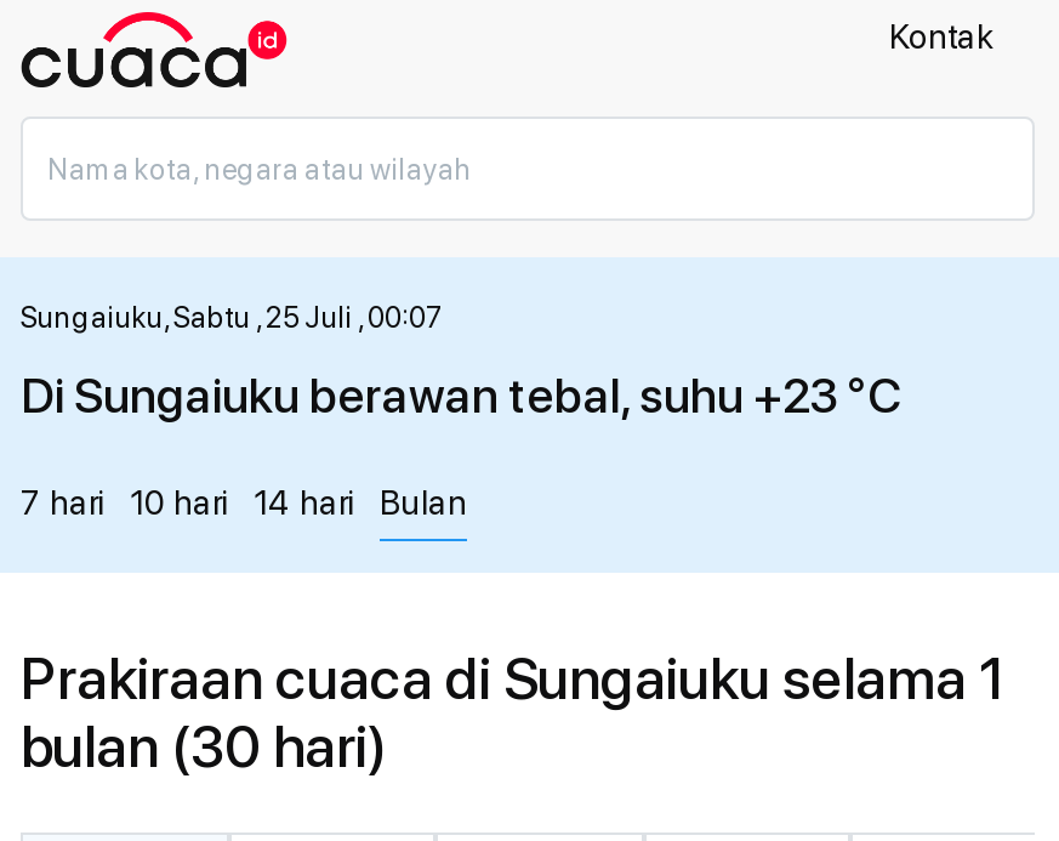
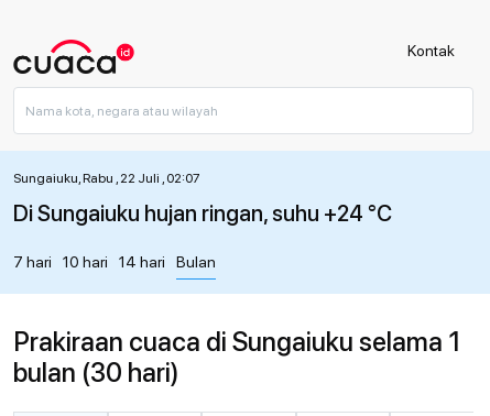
[21,301,443,335] Sungaiuku, Sabtu , 25 Juli , 00:07 -> [13,171,200,186] Sungaiuku, Rabu , 22 Juli , 02:07
[21,366,901,425] Di Sungaiuku berawan tebal, suhu +23 °C -> [13,200,392,227] Di Sungaiuku hujan ringan, suhu +24 °C

